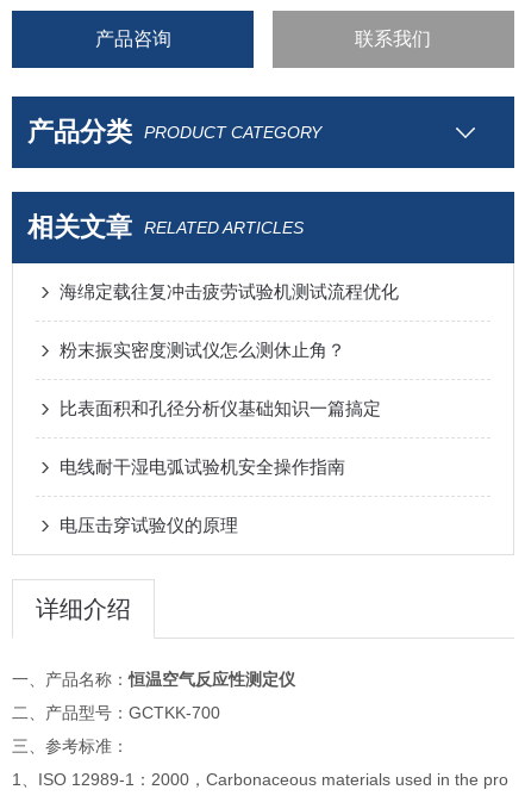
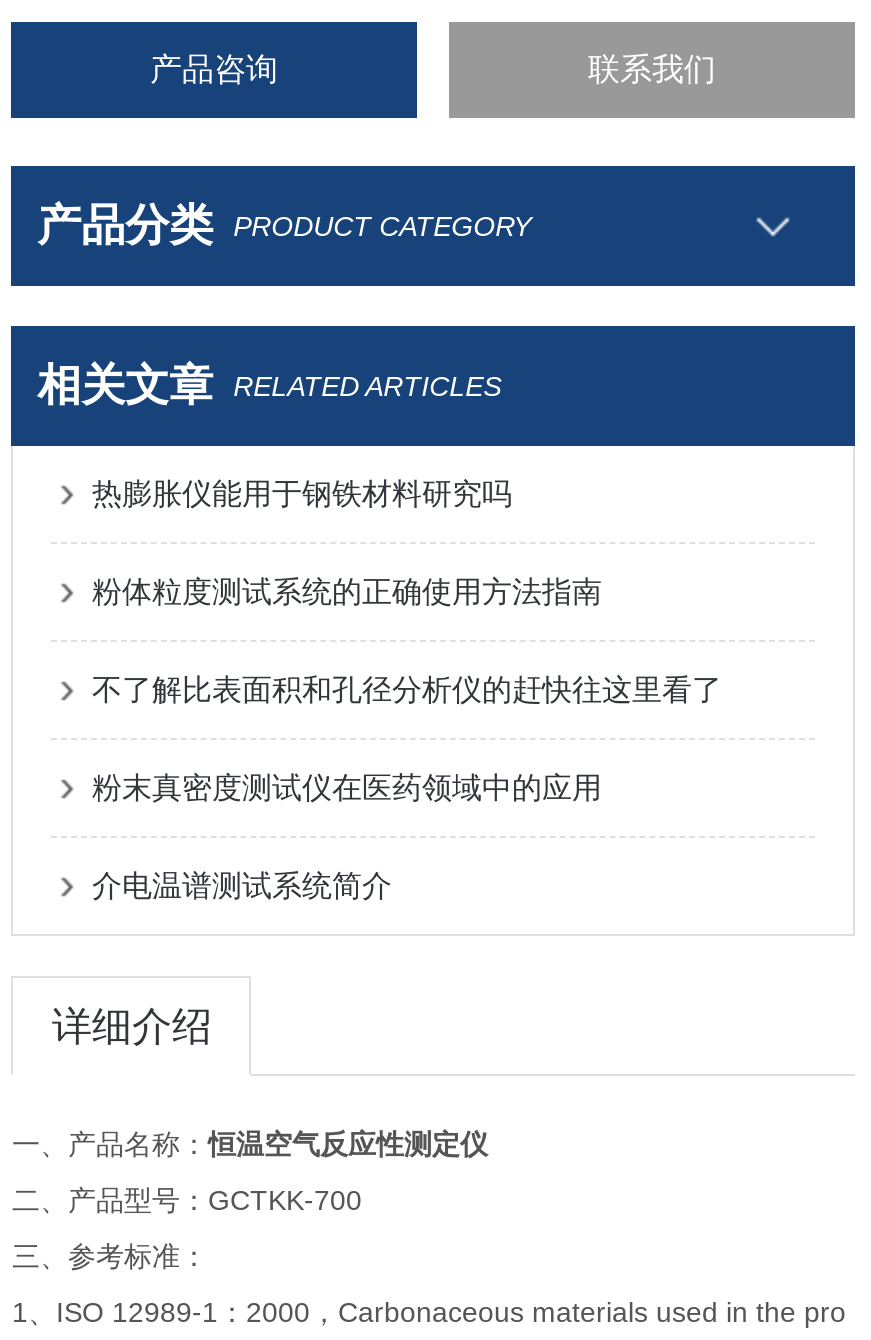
[60,281,399,301] 海绵定载往复冲击疲劳试验机测试流程优化 -> [92,476,512,510] 热膨胀仪能用于钢铁材料研究吗
[60,340,346,360] 粉末振实密度测试仪怎么测休止角？ -> [92,574,602,608] 粉体粒度测试系统的正确使用方法指南
[60,398,381,418] 比表面积和孔径分析仪基础知识一篇搞定 -> [92,672,722,706] 不了解比表面积和孔径分析仪的赶快往这里看了
[60,456,346,477] 电线耐干湿电弧试验机安全操作指南 -> [92,770,602,804] 粉末真密度测试仪在医药领域中的应用
[60,515,239,535] 电压击穿试验仪的原理 -> [92,868,392,902] 介电温谱测试系统简介

